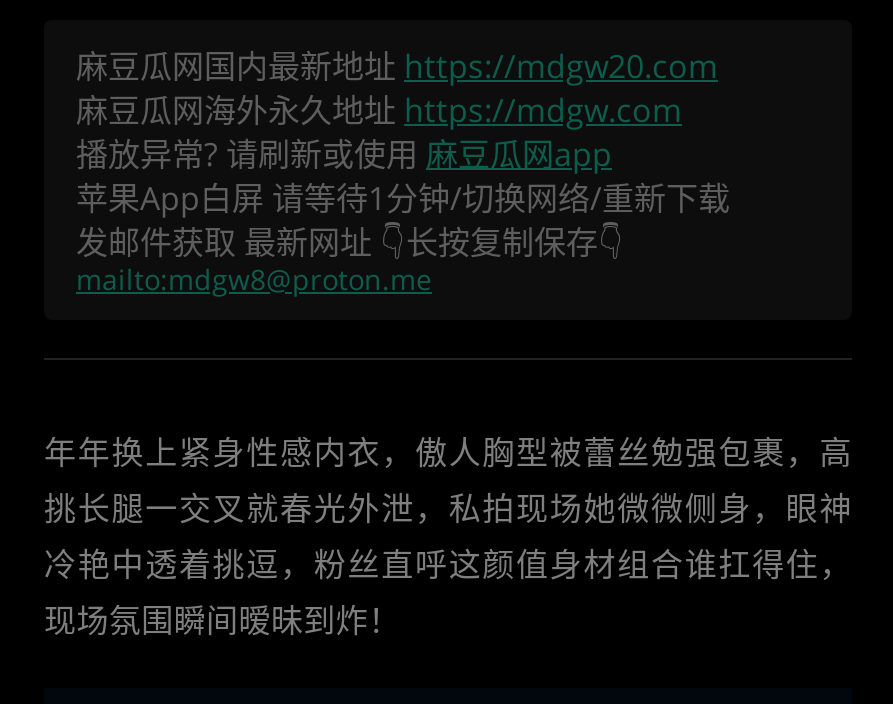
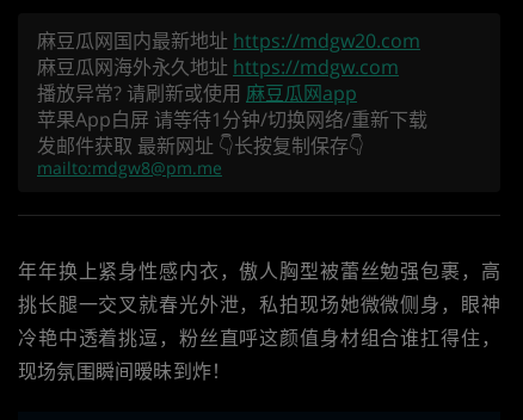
[76,260,432,298] mailto:mdgw8@proton.me -> [37,157,222,179] mailto:mdgw8@pm.me

